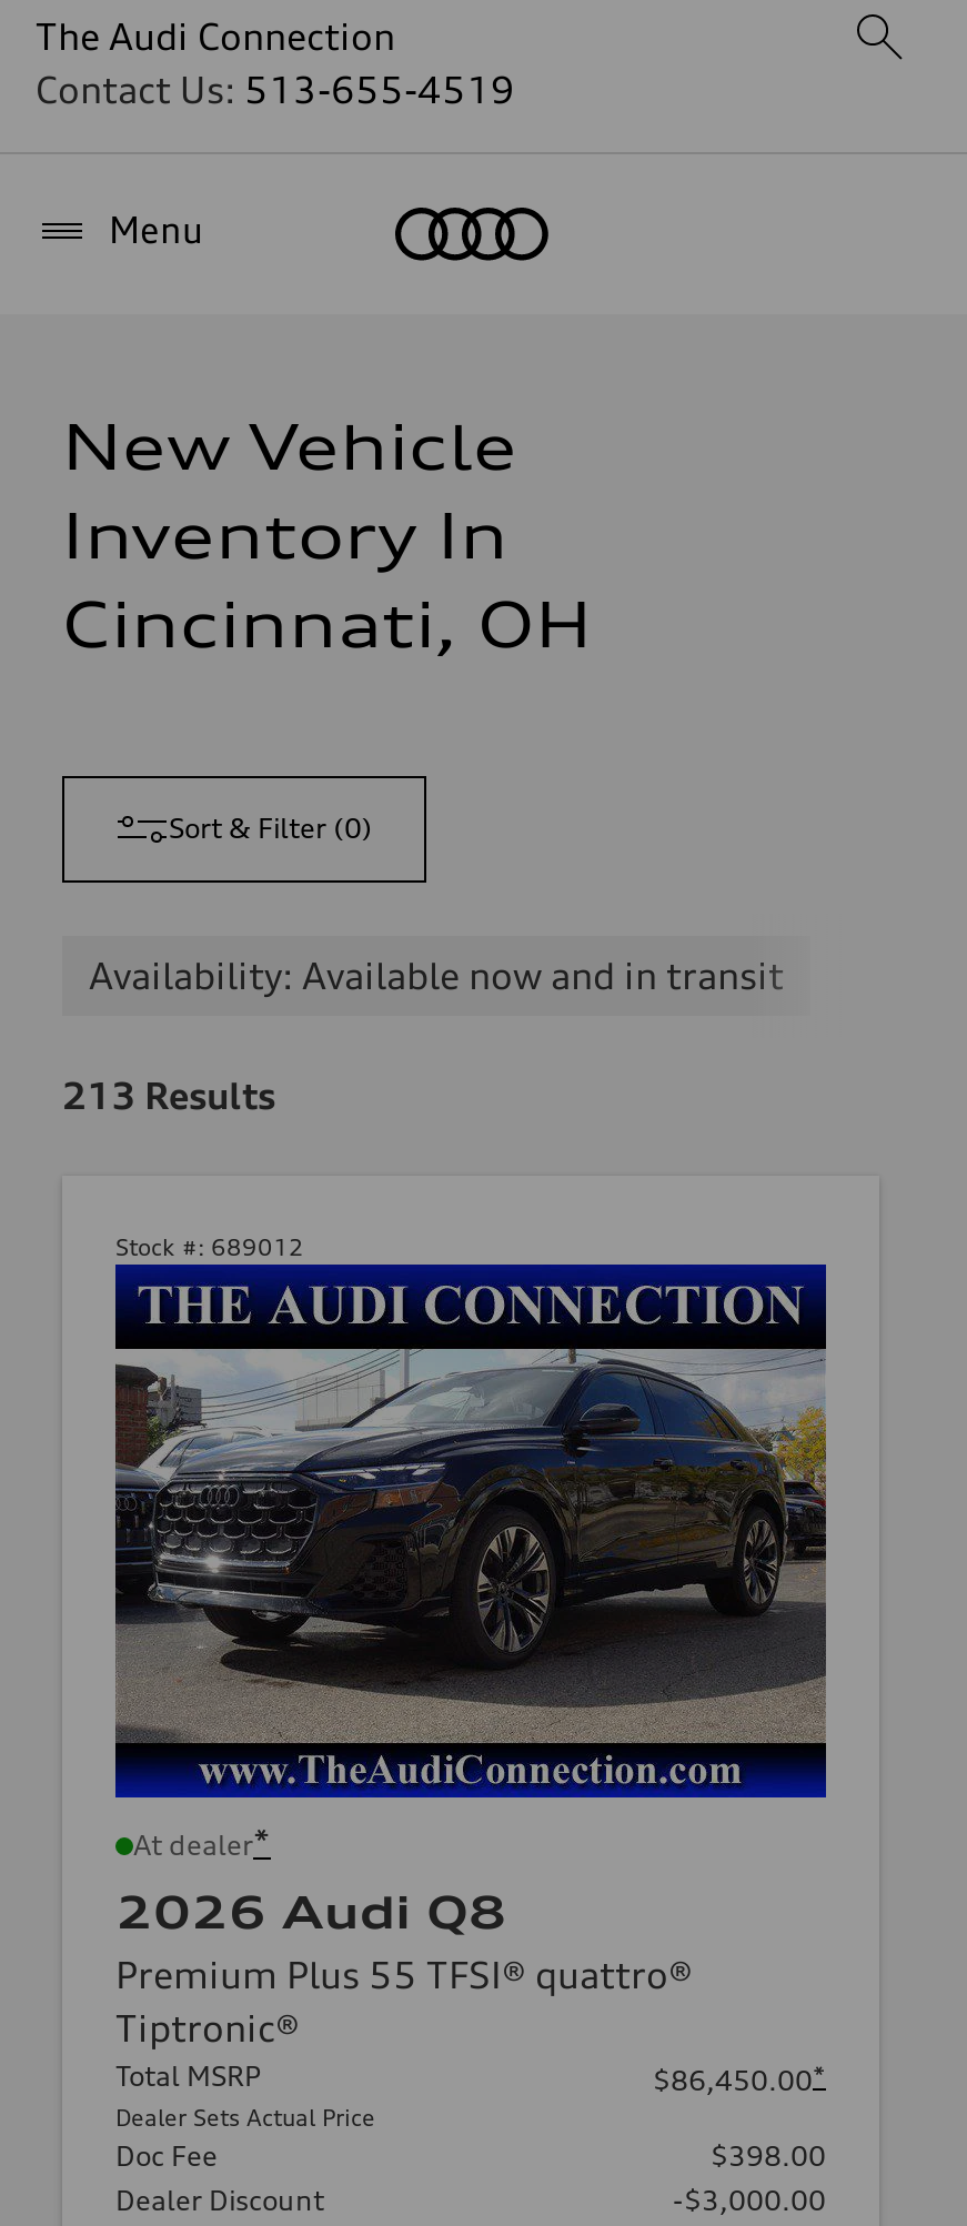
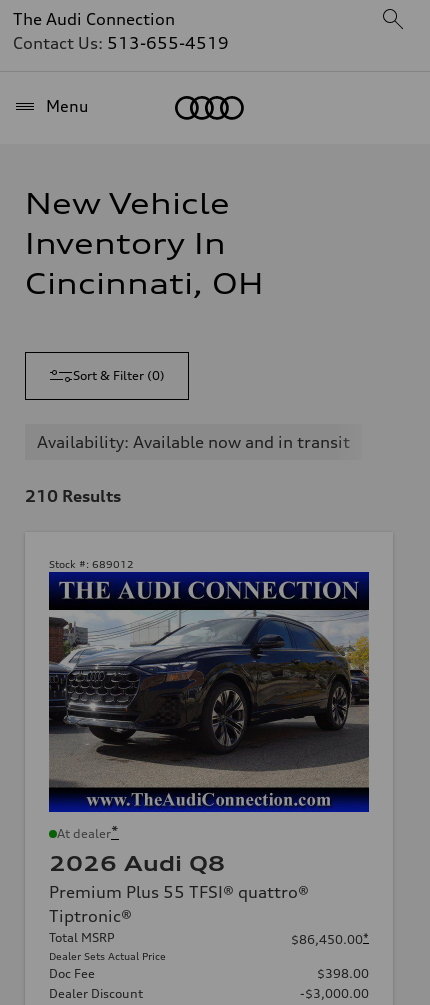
[62,1074,275,1118] 213 Results -> [25,486,121,506] 210 Results

